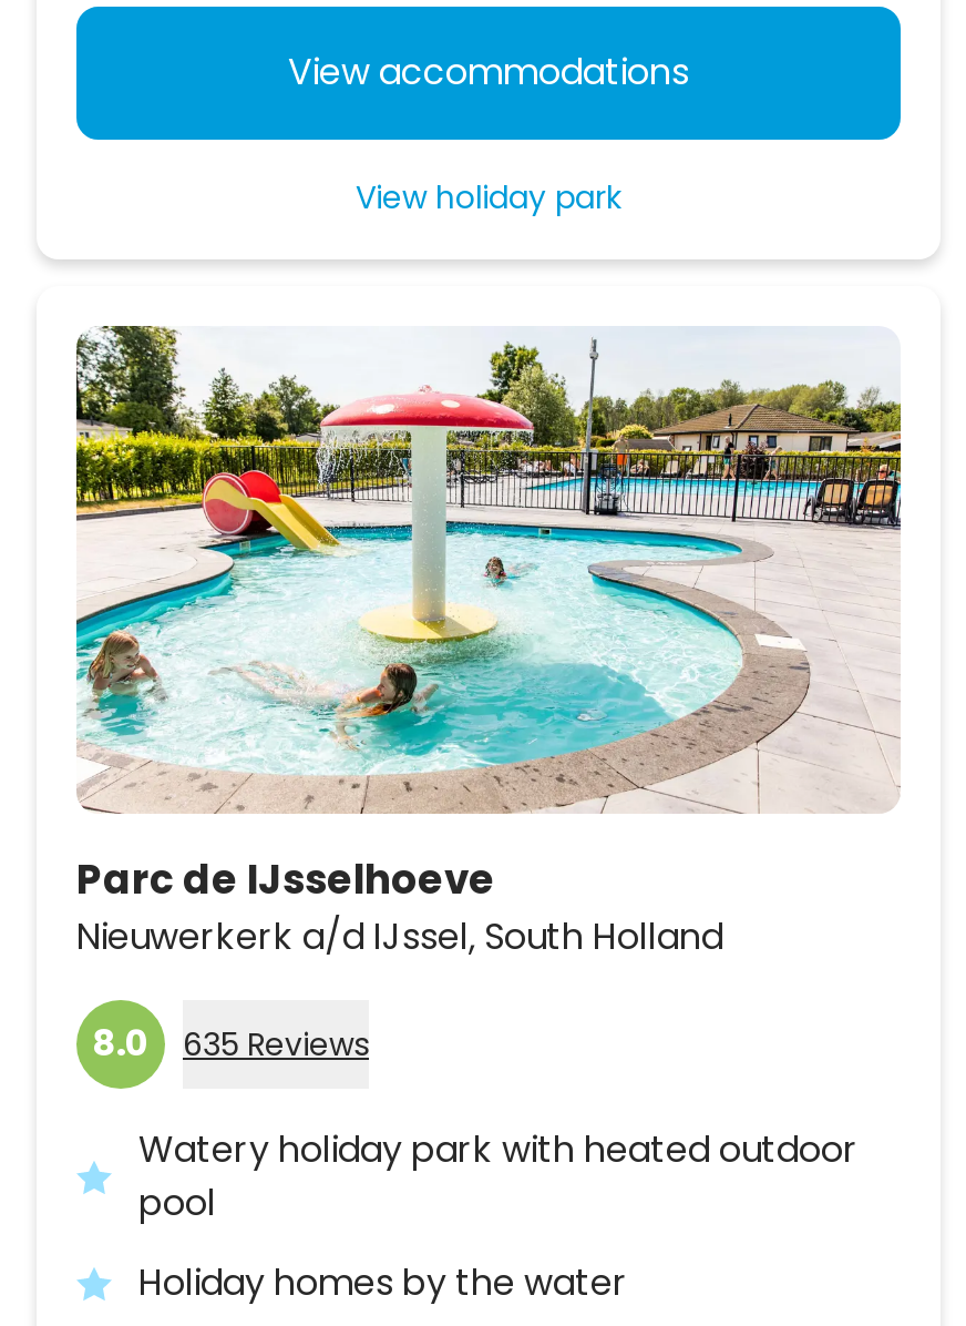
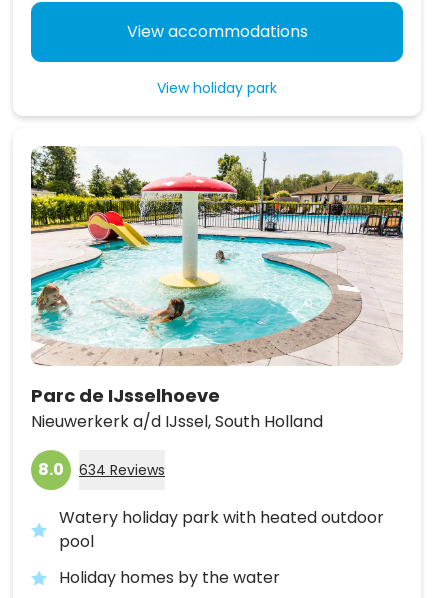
[92,1017,369,1068] 8.0 635 Reviews -> [38,458,165,481] 8.0 634 Reviews

